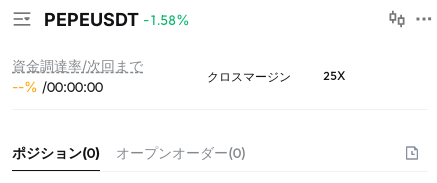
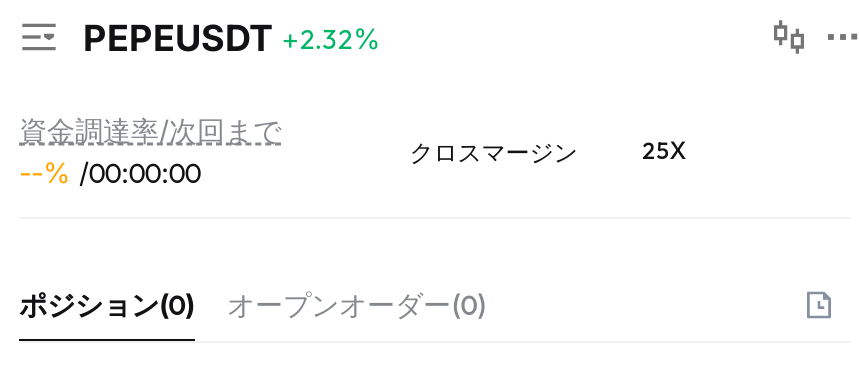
[44,8,190,29] PEPEUSDT -1.58% -> [83,16,381,58] PEPEUSDT +2.32%

